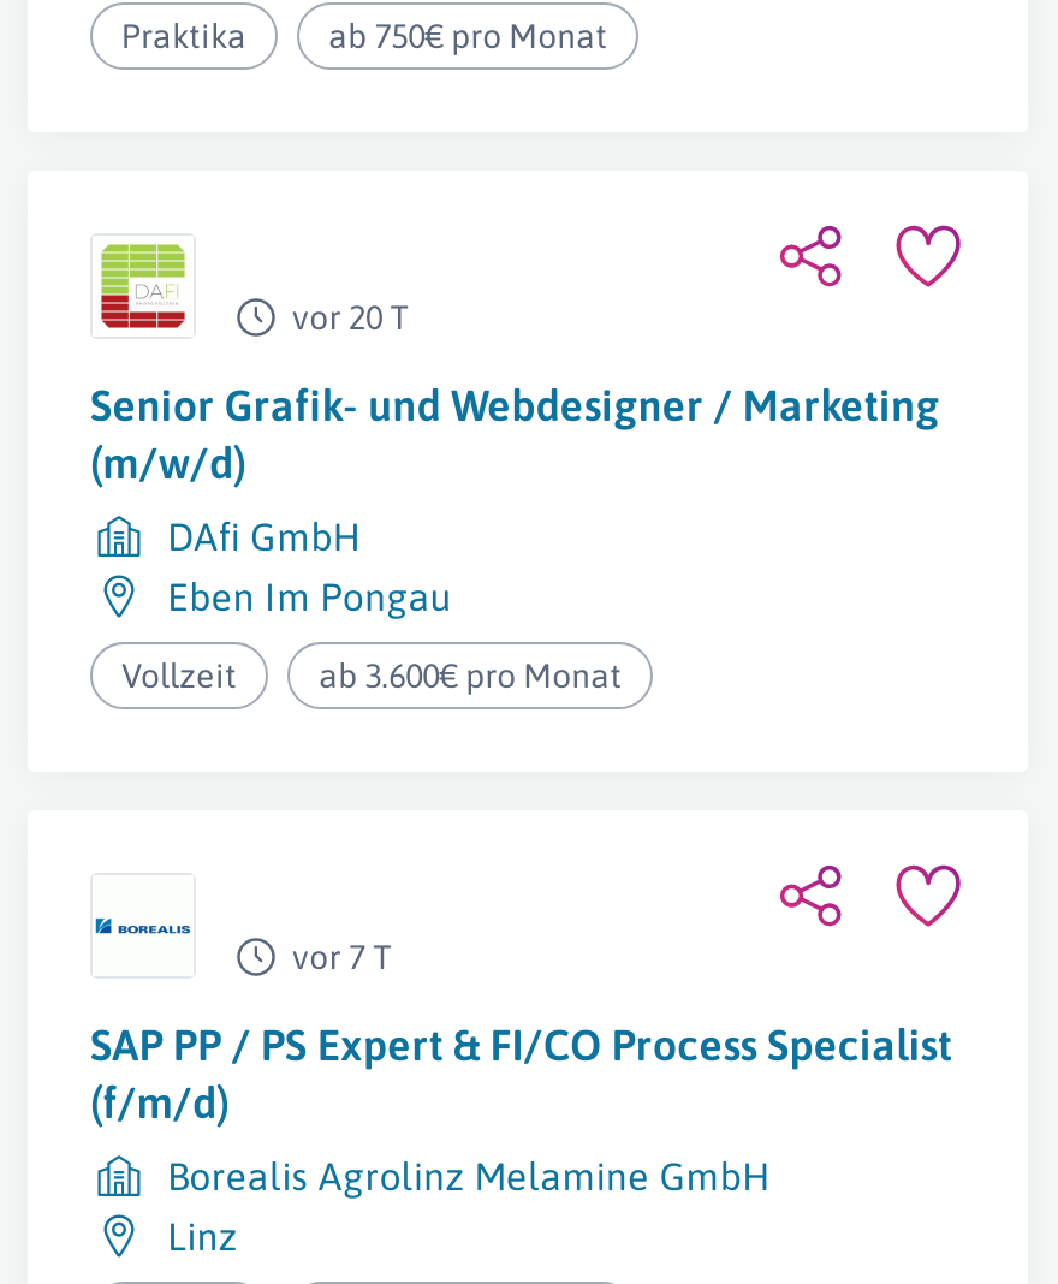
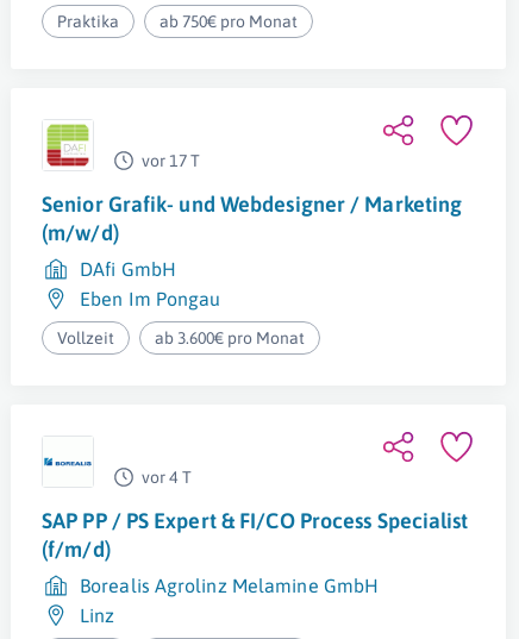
[292,298,409,337] vor 20 T -> [142,151,200,170] vor 17 T
[292,938,392,976] vor 7 T -> [142,468,191,487] vor 4 T

